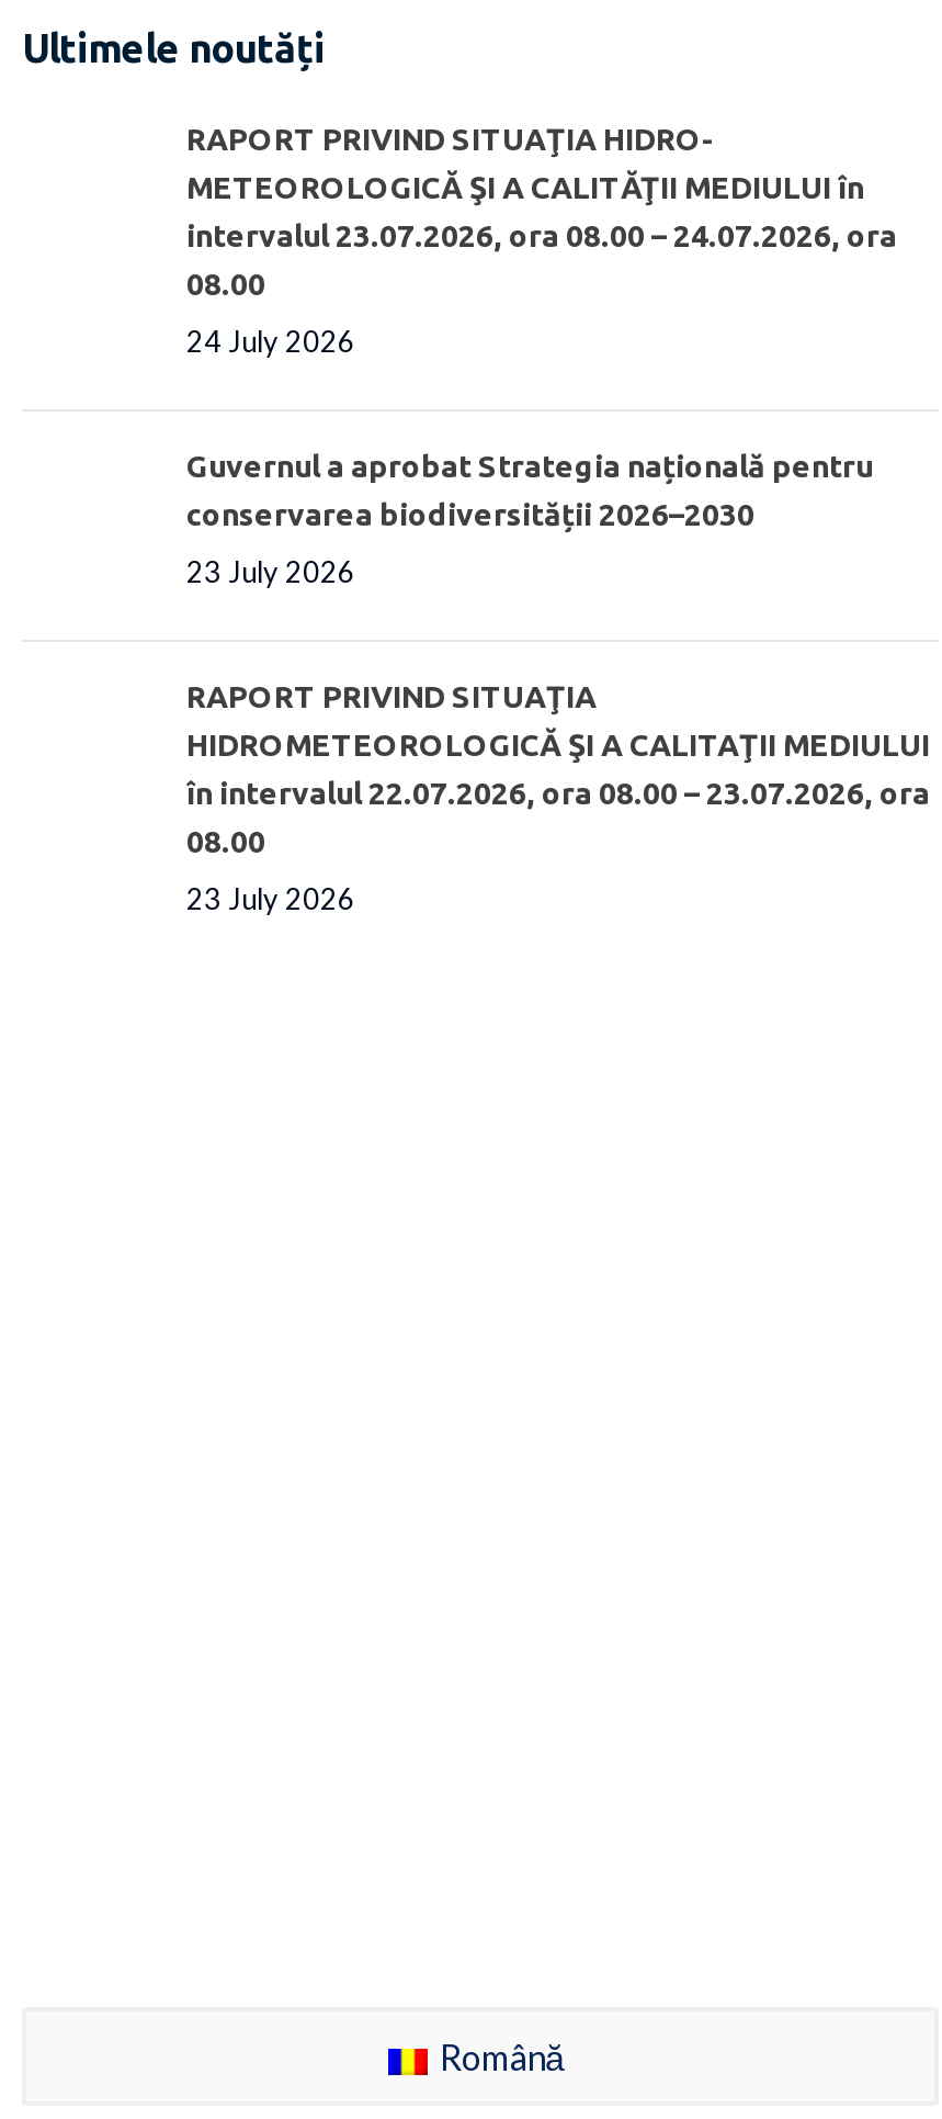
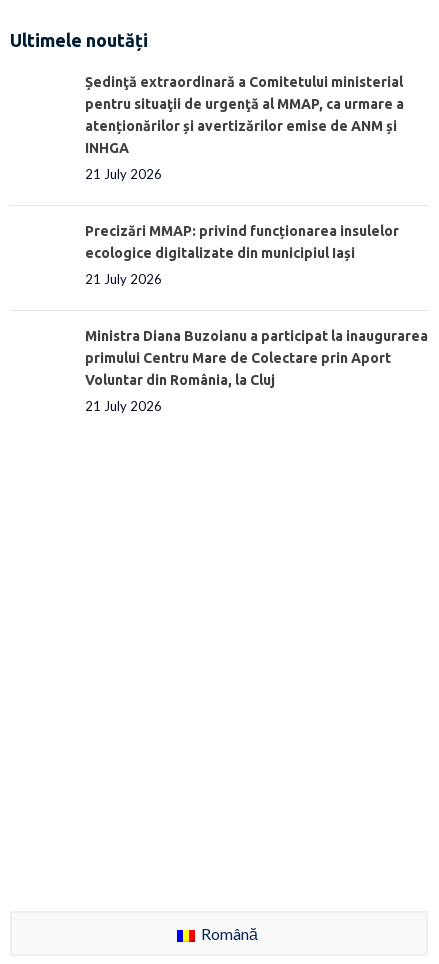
[186,122,897,302] RAPORT PRIVIND SITUAŢIA HIDRO- | METEOROLOGICĂ ŞI A CALITĂŢII MEDIULUI în | intervalul 23.07.2026, ora 08.00 – 24.07.2026, ora | 08.00 -> [85,74,404,156] Ședinţă extraordinară a Comitetului ministerial | pentru situaţii de urgenţă al MMAP, ca urmare a | atenționărilor și avertizărilor emise de ANM și | INHGA
[186,324,355,359] 24 July 2026 -> [85,166,162,182] 21 July 2026
[186,449,873,532] Guvernul a aprobat Strategia națională pentru | conservarea biodiversității 2026–2030 -> [85,223,399,261] Precizări MMAP: privind funcționarea insulelor | ecologice digitalizate din municipiul Iași
[186,554,355,589] 23 July 2026 -> [85,271,162,287] 21 July 2026
[186,679,930,859] RAPORT PRIVIND SITUAŢIA | HIDROMETEOROLOGICĂ ŞI A CALITAŢII MEDIULUI | în intervalul 22.07.2026, ora 08.00 – 23.07.2026, ora | 08.00 -> [85,328,428,388] Ministra Diana Buzoianu a participat la inaugurarea | primului Centru Mare de Colectare prin Aport | Voluntar din România, la Cluj
[186,881,355,916] 23 July 2026 -> [85,398,162,414] 21 July 2026

